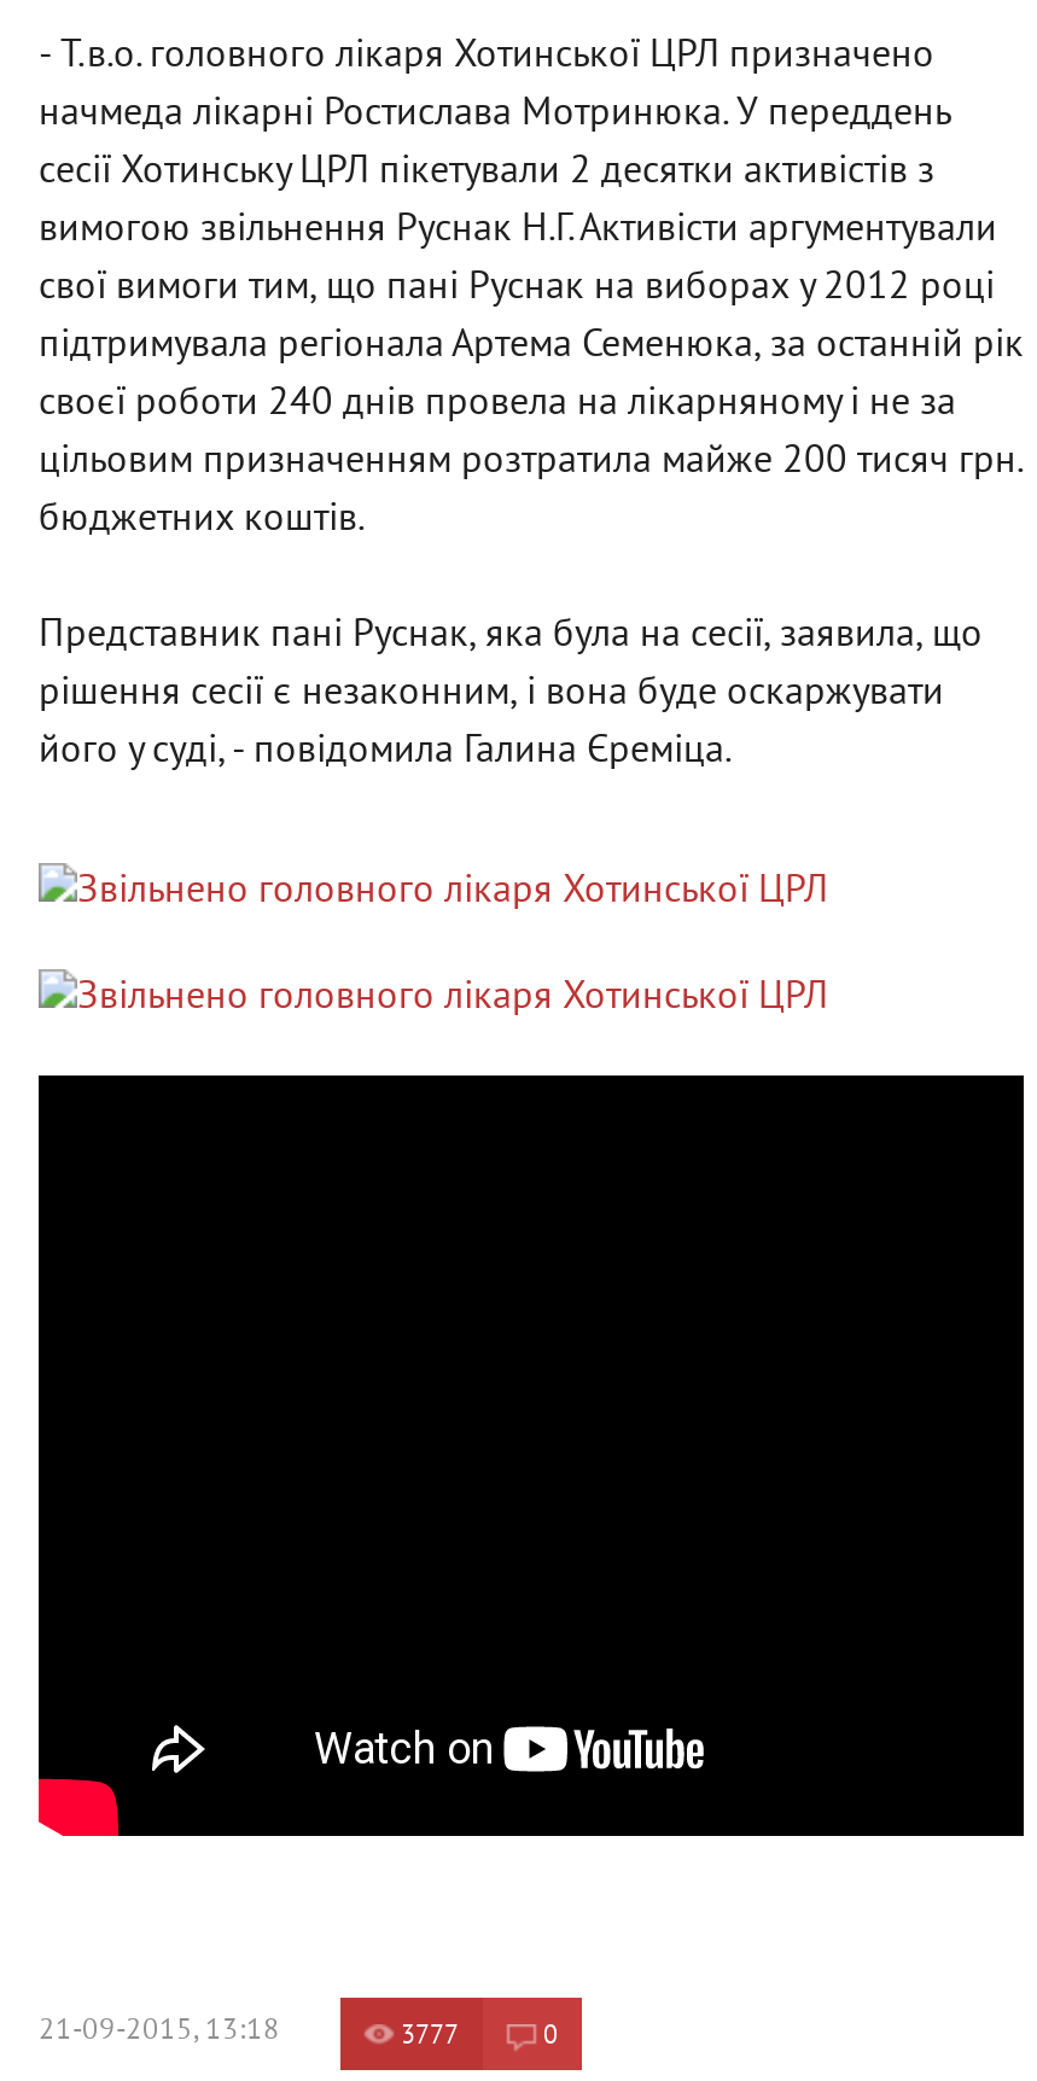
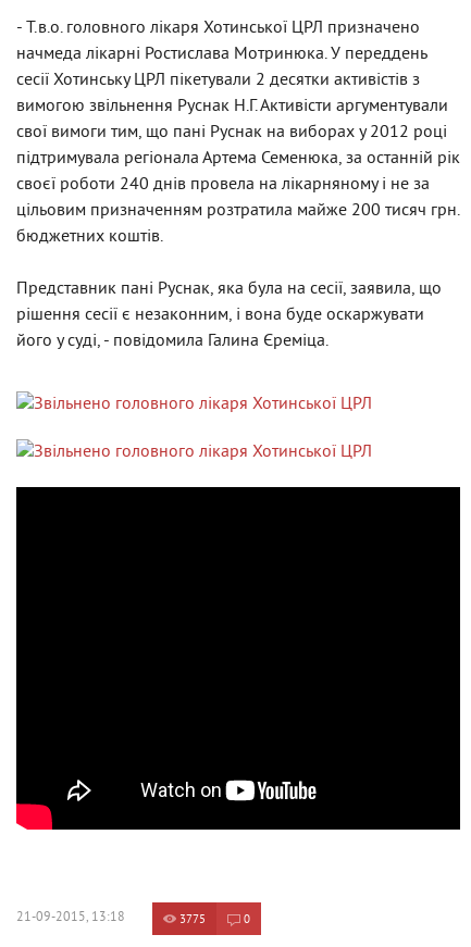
[401,2018,459,2052] 3777 -> [179,912,206,927] 3775

